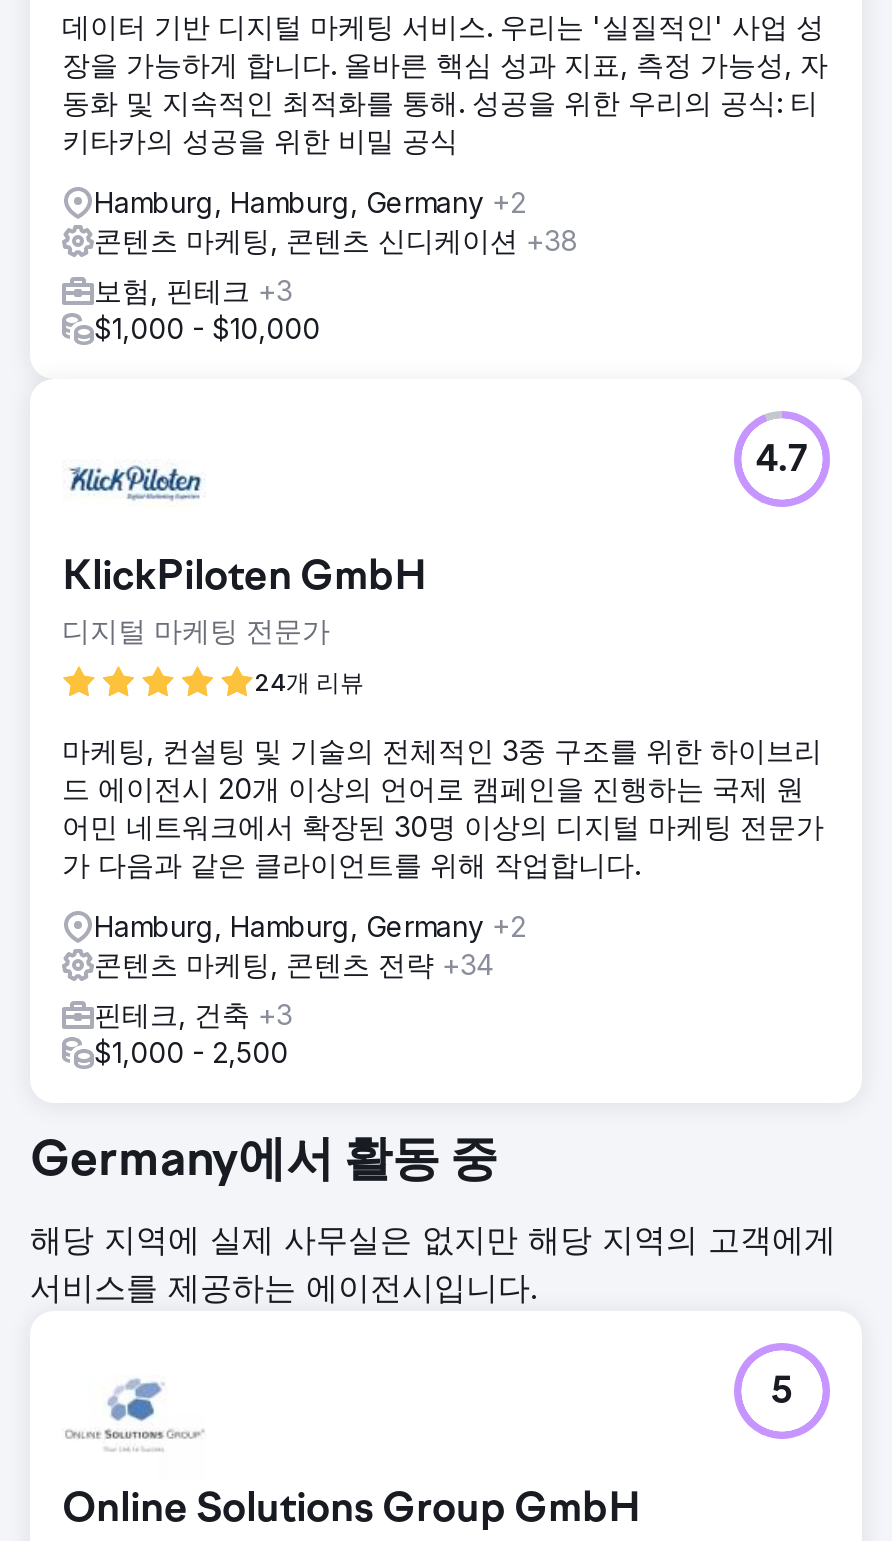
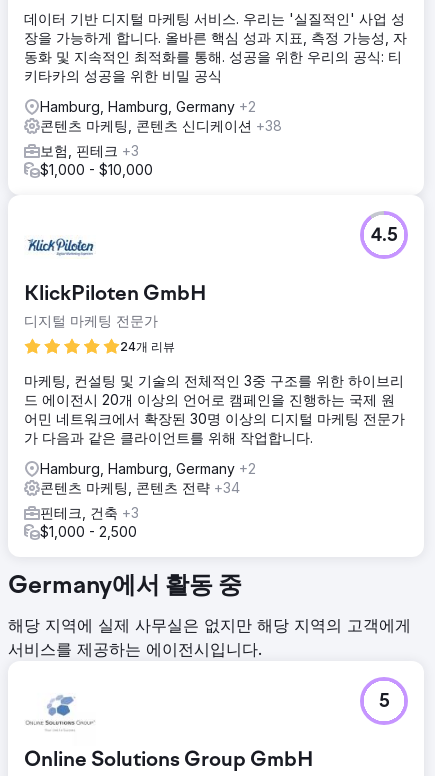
[756,443,808,481] 4.7 -> [370,227,397,246] 4.5

